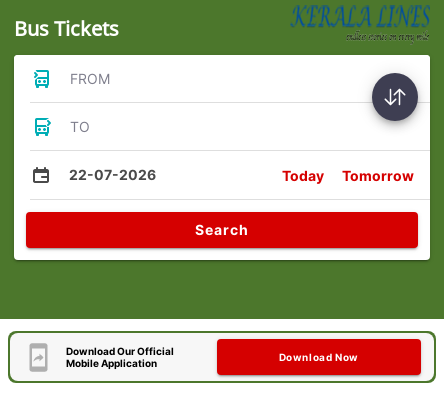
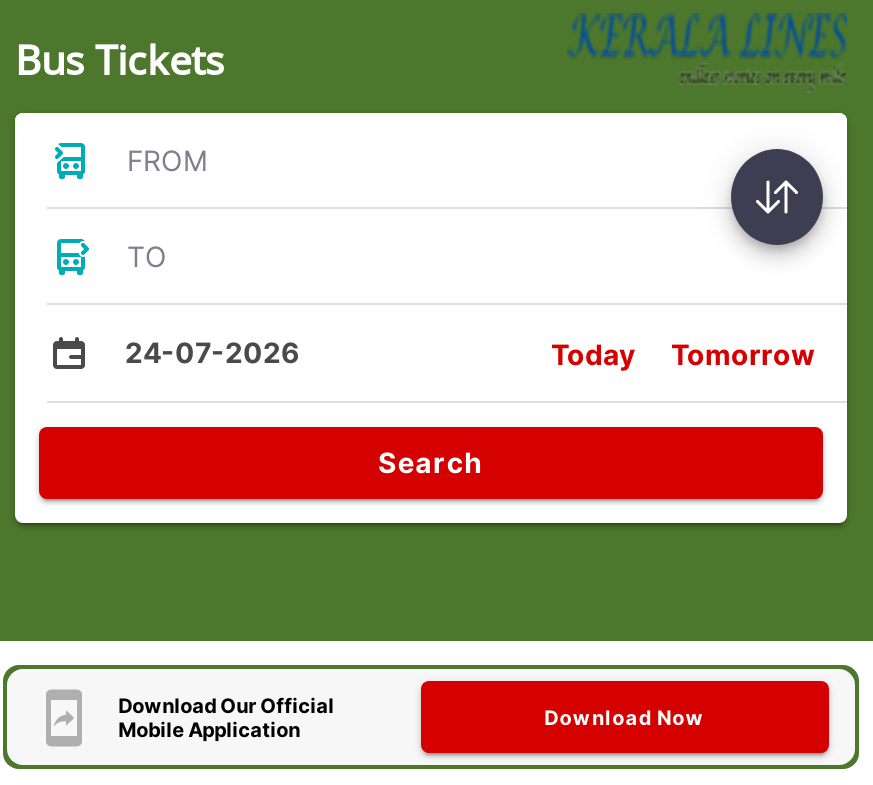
[69,166,156,183] 22-07-2026 -> [125,335,299,369] 24-07-2026

